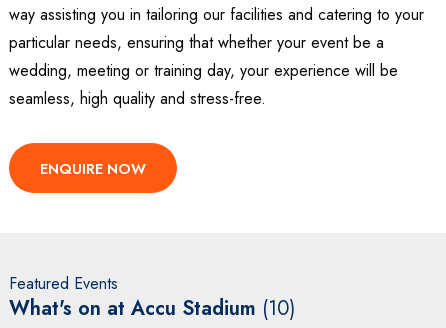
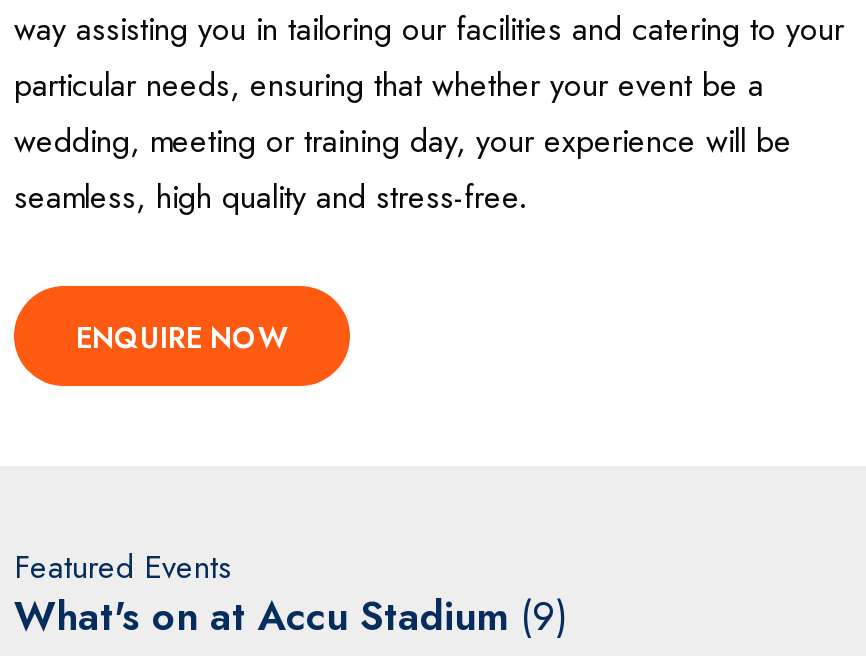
[9,294,295,323] What's on at Accu Stadium (10) -> [14,589,568,647] What's on at Accu Stadium (9)

